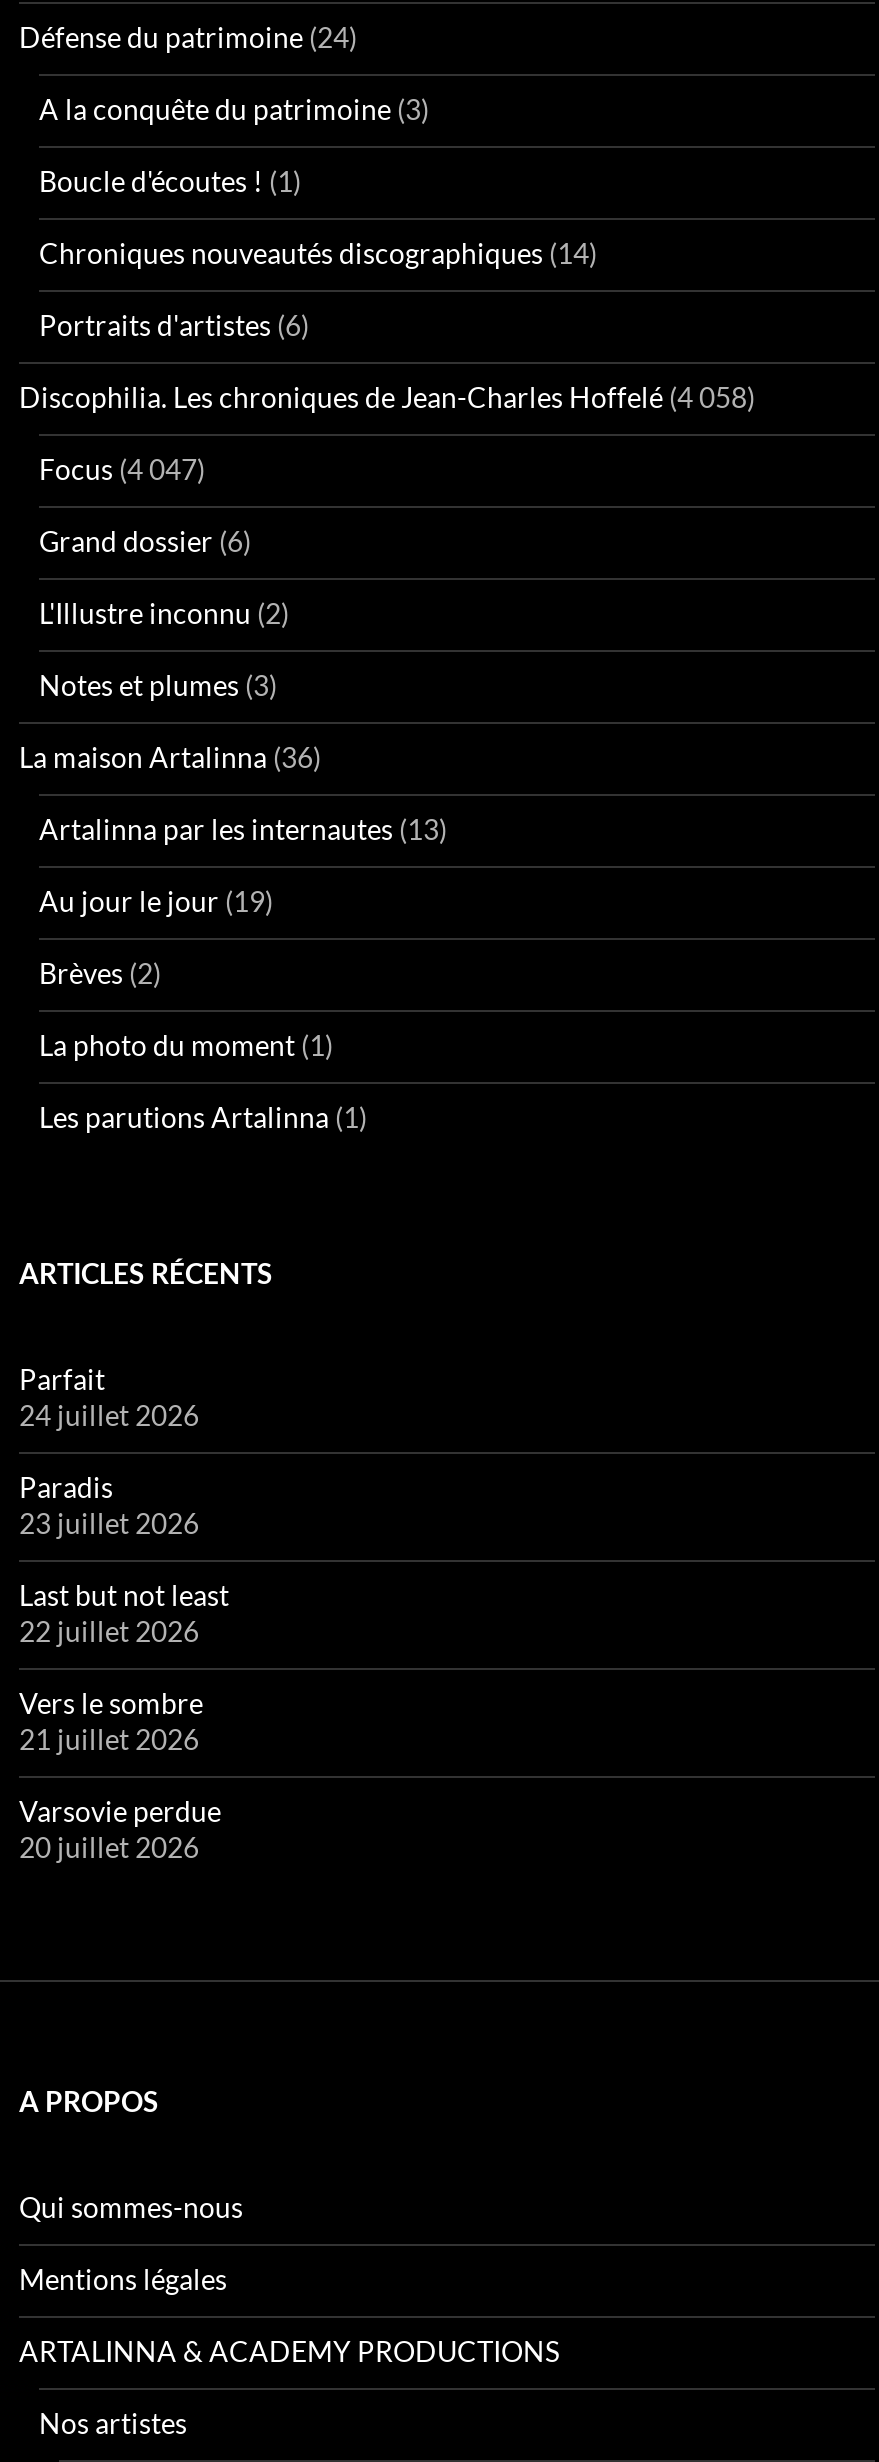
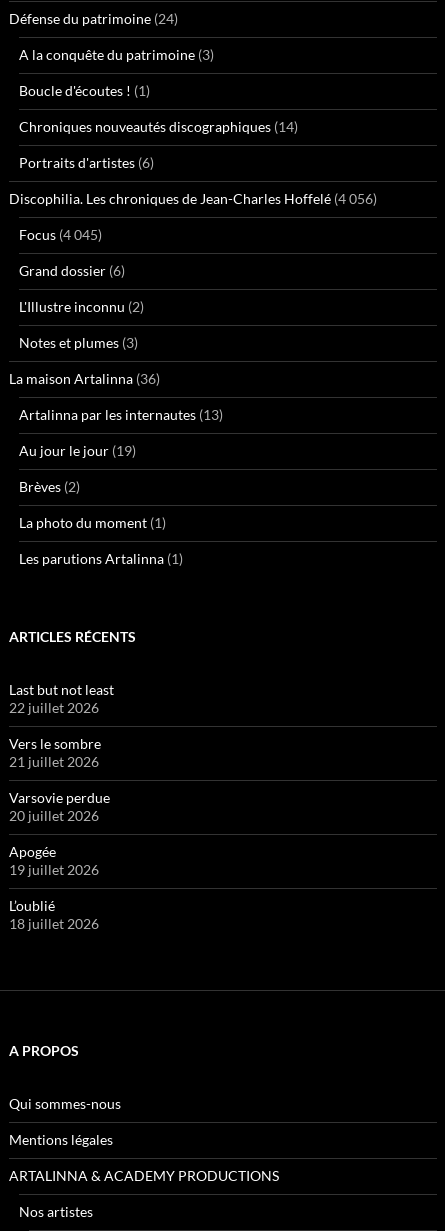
[19,380,755,414] Discophilia. Les chroniques de Jean-Charles Hoffelé (4 058) -> [9,190,377,207] Discophilia. Les chroniques de Jean-Charles Hoffelé (4 056)
[39,452,205,486] Focus (4 047) -> [19,226,102,243] Focus (4 045)
[19,1362,199,1540] Parfait | 24 juillet 2026 | Paradis | 23 juillet 2026 -> none
moved [19,1578,229,1864] -> [9,681,114,824]: Last but not least | 22 juillet 2026 | Vers le sombre | 21 juillet 2026 | Varsovie perdue | 20 juillet 2026
none -> [9,843,99,932] Apogée | 19 juillet 2026 | L’oublié | 18 juillet 2026

